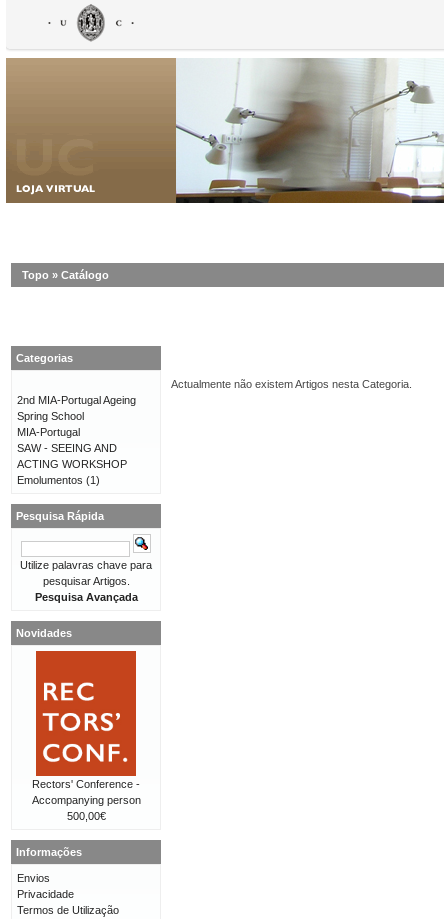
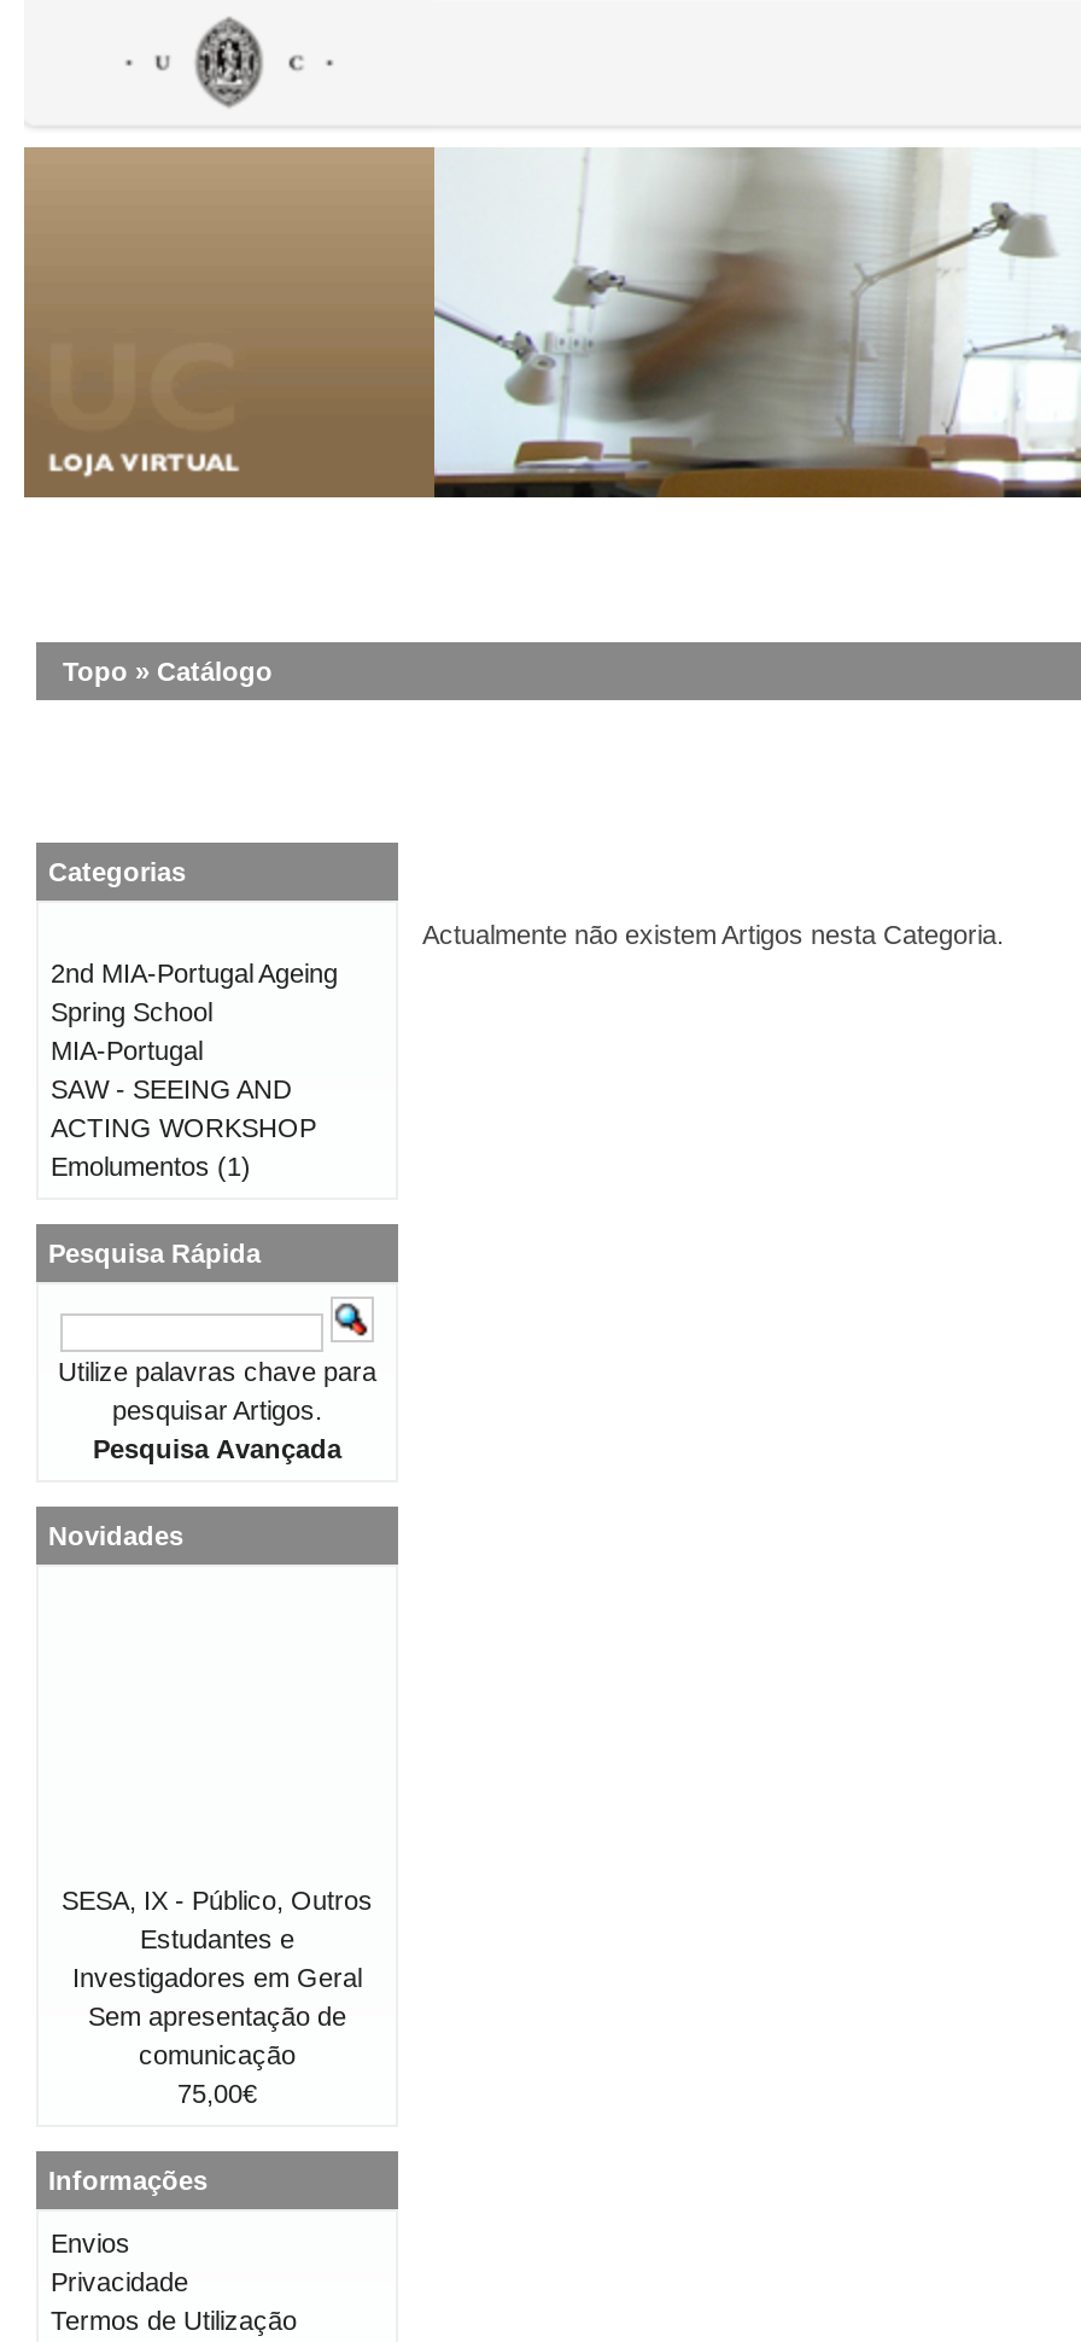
[35,650,137,723] [image] -> none
[31,778,140,822] Rectors' Conference - | Accompanying person | 500,00€ -> [62,1886,373,2108] SESA, IX - Público, Outros | Estudantes e | Investigadores em Geral | Sem apresentação de | comunicação | 75,00€

